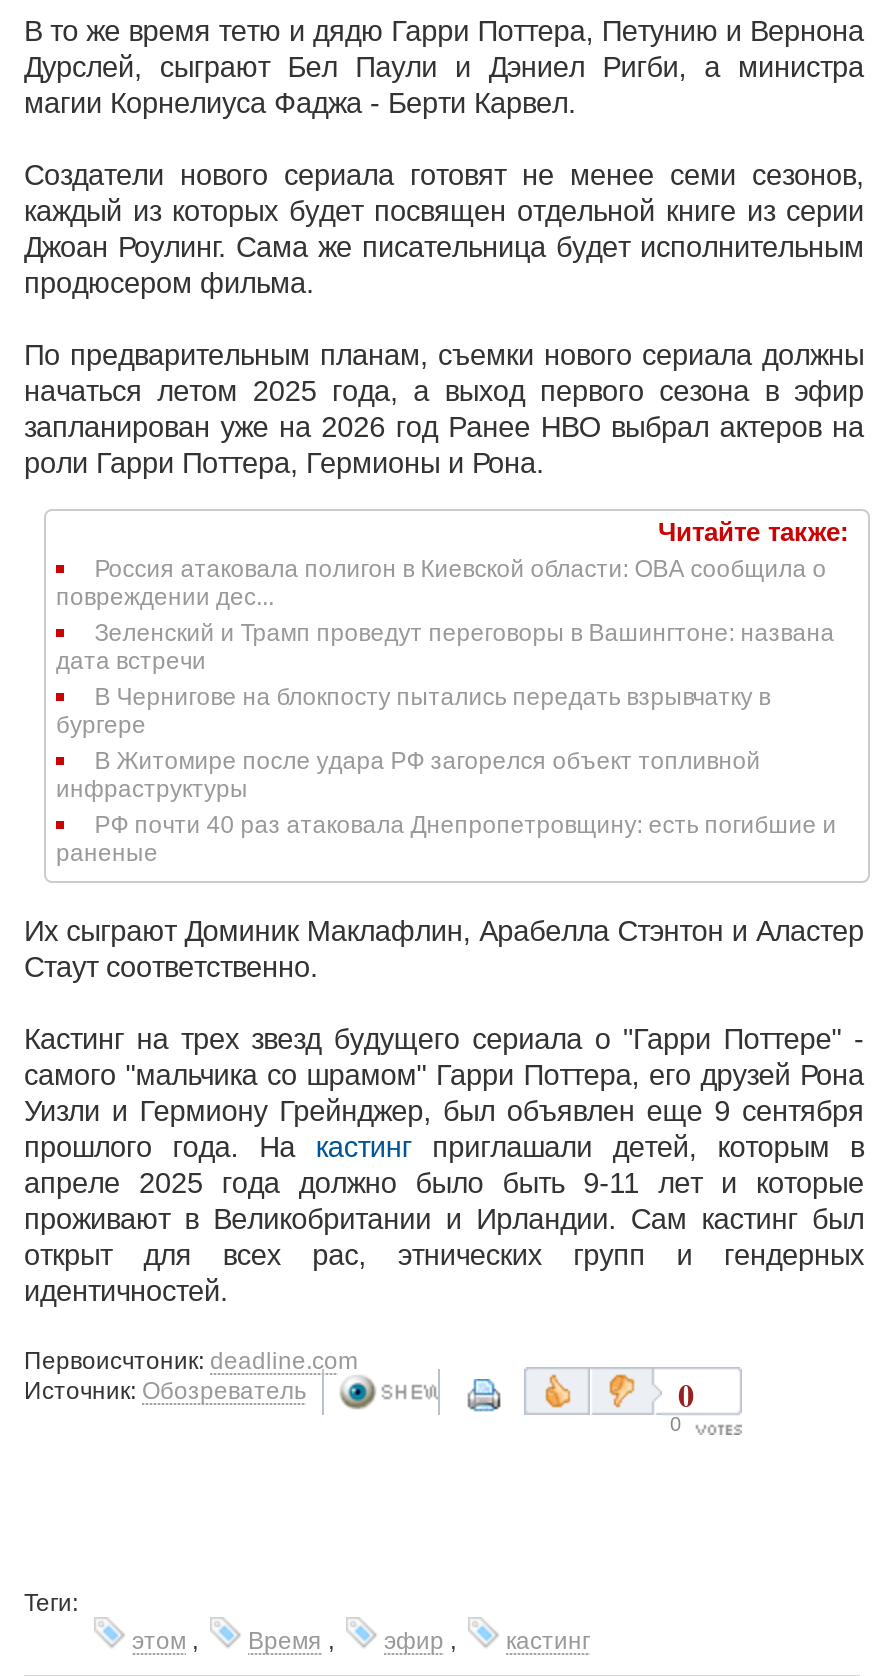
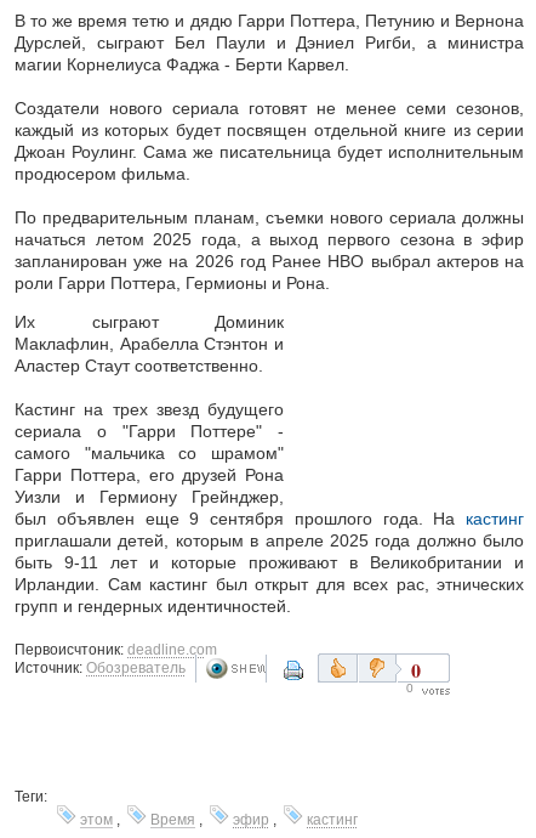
[24,518,864,1306] Читайте также: | Россия атаковала полигон в Киевской области: ОВА сообщила о | повреждении дес... | Зеленский и Трамп проведут переговоры в Вашингтоне: названа | дата встречи | В Чернигове на блокпосту пытались передать взрывчатку в | бургере | В Житомире после удара РФ загорелся объект топливной | инфраструктуры | РФ почти 40 раз атаковала Днепропетровщину: есть погибшие и | раненые | Их сыграют Доминик Маклафлин, Арабелла Стэнтон и Аластер | Стаут соответственно. | Кастинг на трех звезд будущего сериала о "Гарри Поттере" - | самого "мальчика со шрамом" Гарри Поттера, его друзей Рона | Уизли и Гермиону Грейнджер, был объявлен еще 9 сентября | прошлого года. На кастинг приглашали детей, которым в | апреле 2025 года должно было быть 9-11 лет и которые | проживают в Великобритании и Ирландии. Сам кастинг был | открыт для всех рас, этнических групп и гендерных | идентичностей. -> [15,312,524,616] Их сыграют Доминик | Маклафлин, Арабелла Стэнтон и | Аластер Стаут соответственно. | Кастинг на трех звезд будущего | сериала о "Гарри Поттере" - | самого "мальчика со шрамом" | Гарри Поттера, его друзей Рона | Уизли и Гермиону Грейнджер, | был объявлен еще 9 сентября прошлого года. На кастинг | приглашали детей, которым в апреле 2025 года должно было | быть 9-11 лет и которые проживают в Великобритании и | Ирландии. Сам кастинг был открыт для всех рас, этнических | групп и гендерных идентичностей.

